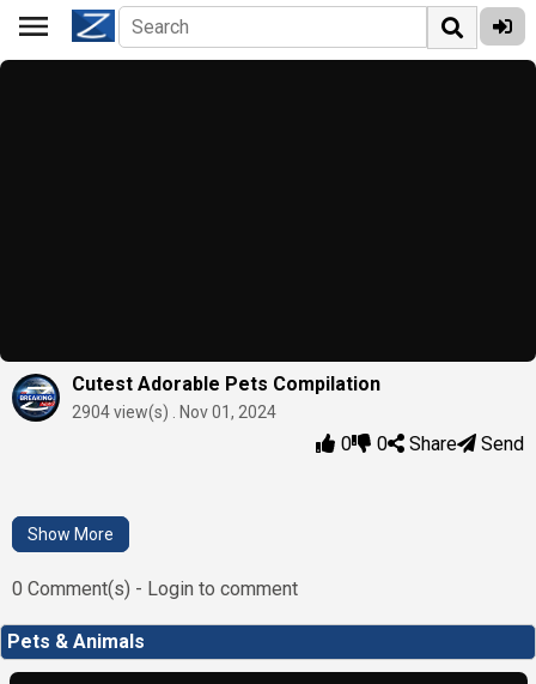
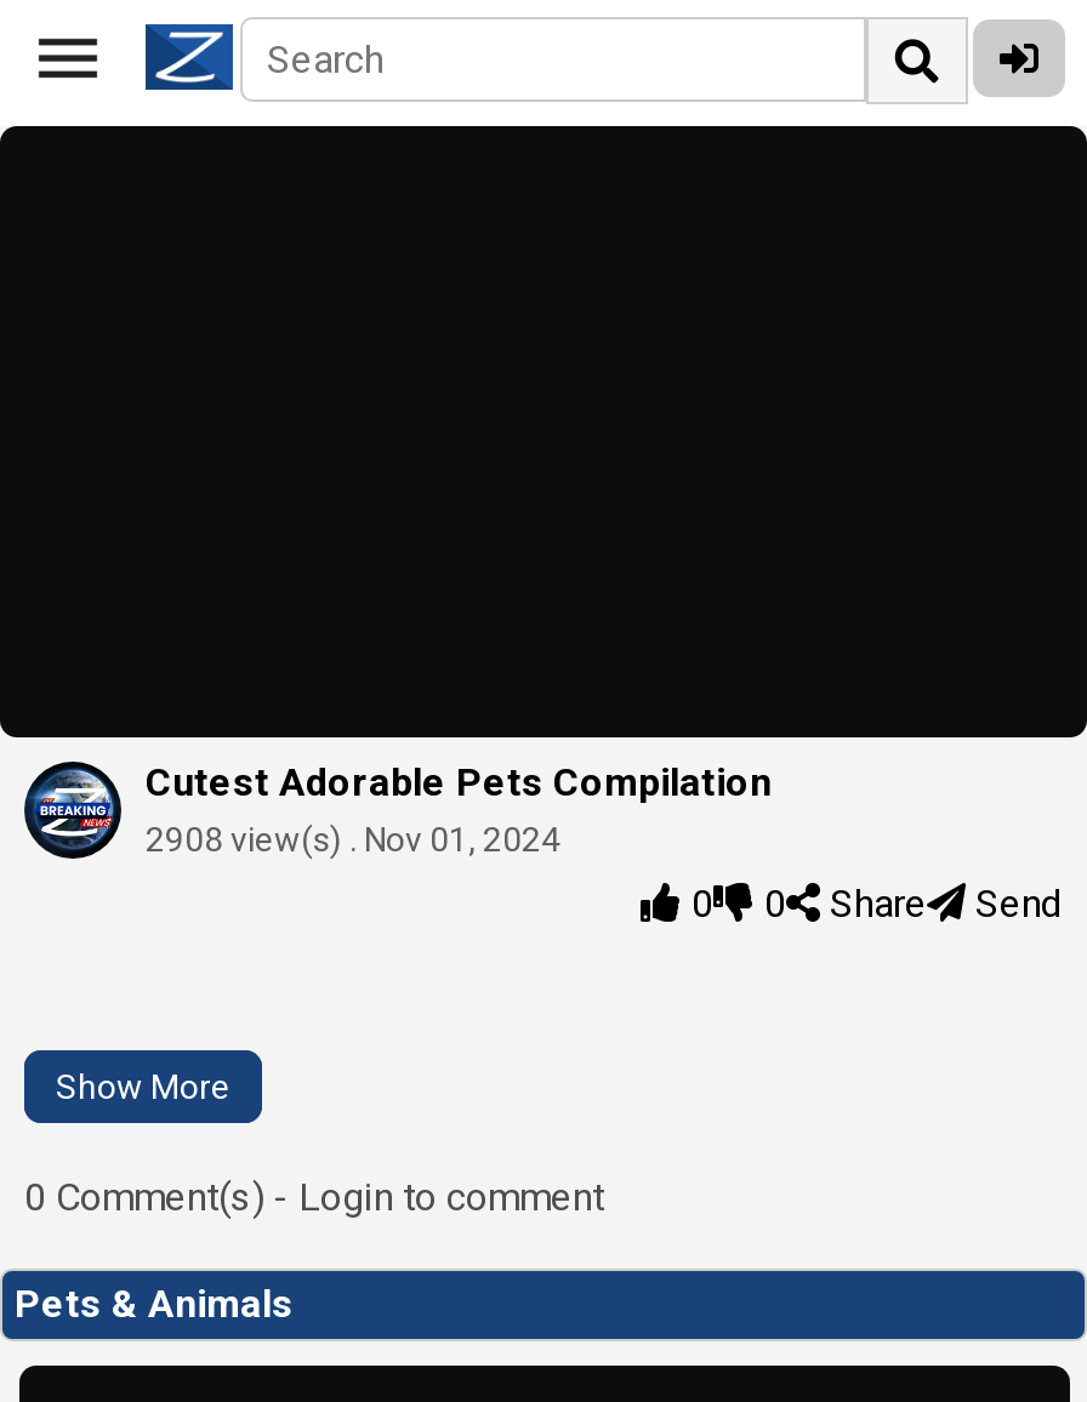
[72,402,276,422] 2904 view(s) . Nov 01, 2024 -> [146,820,560,859] 2908 view(s) . Nov 01, 2024

